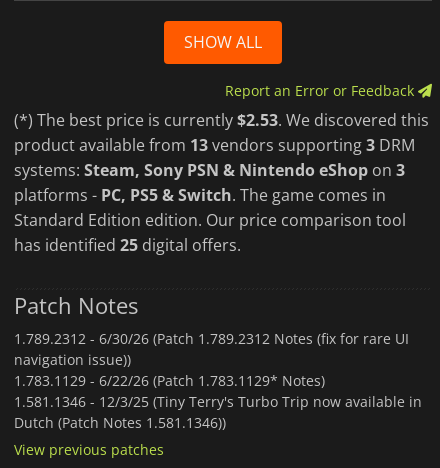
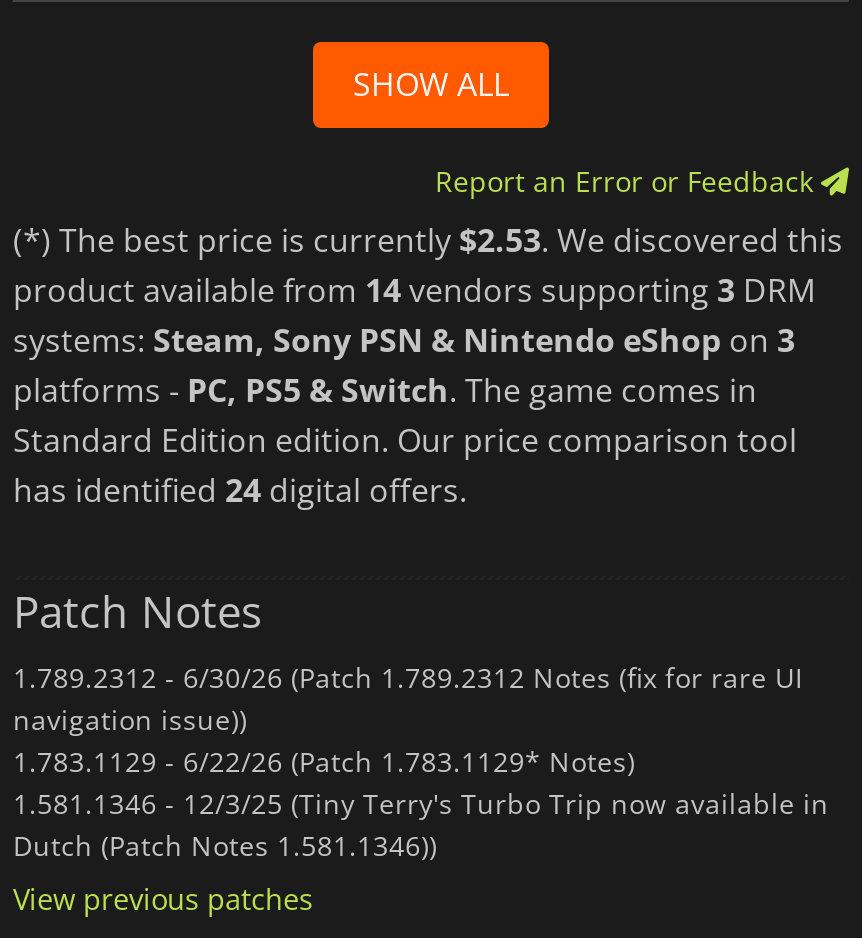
[14,134,415,156] product available from 13 vendors supporting 3 DRM -> [13,267,815,311] product available from 14 vendors supporting 3 DRM
[14,234,241,256] has identified 25 digital offers. -> [13,467,467,511] has identified 24 digital offers.

